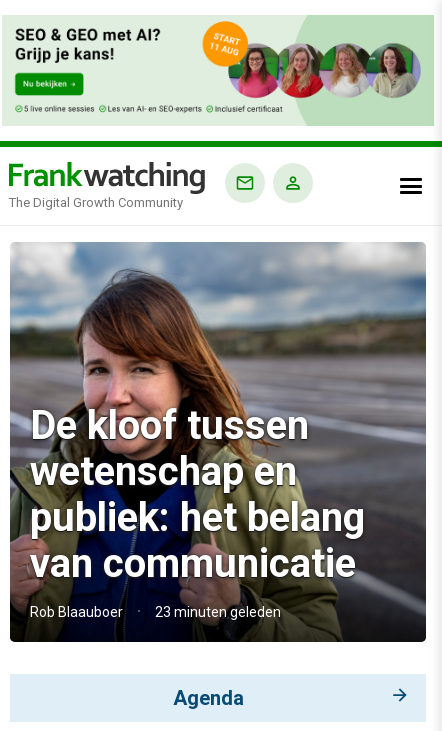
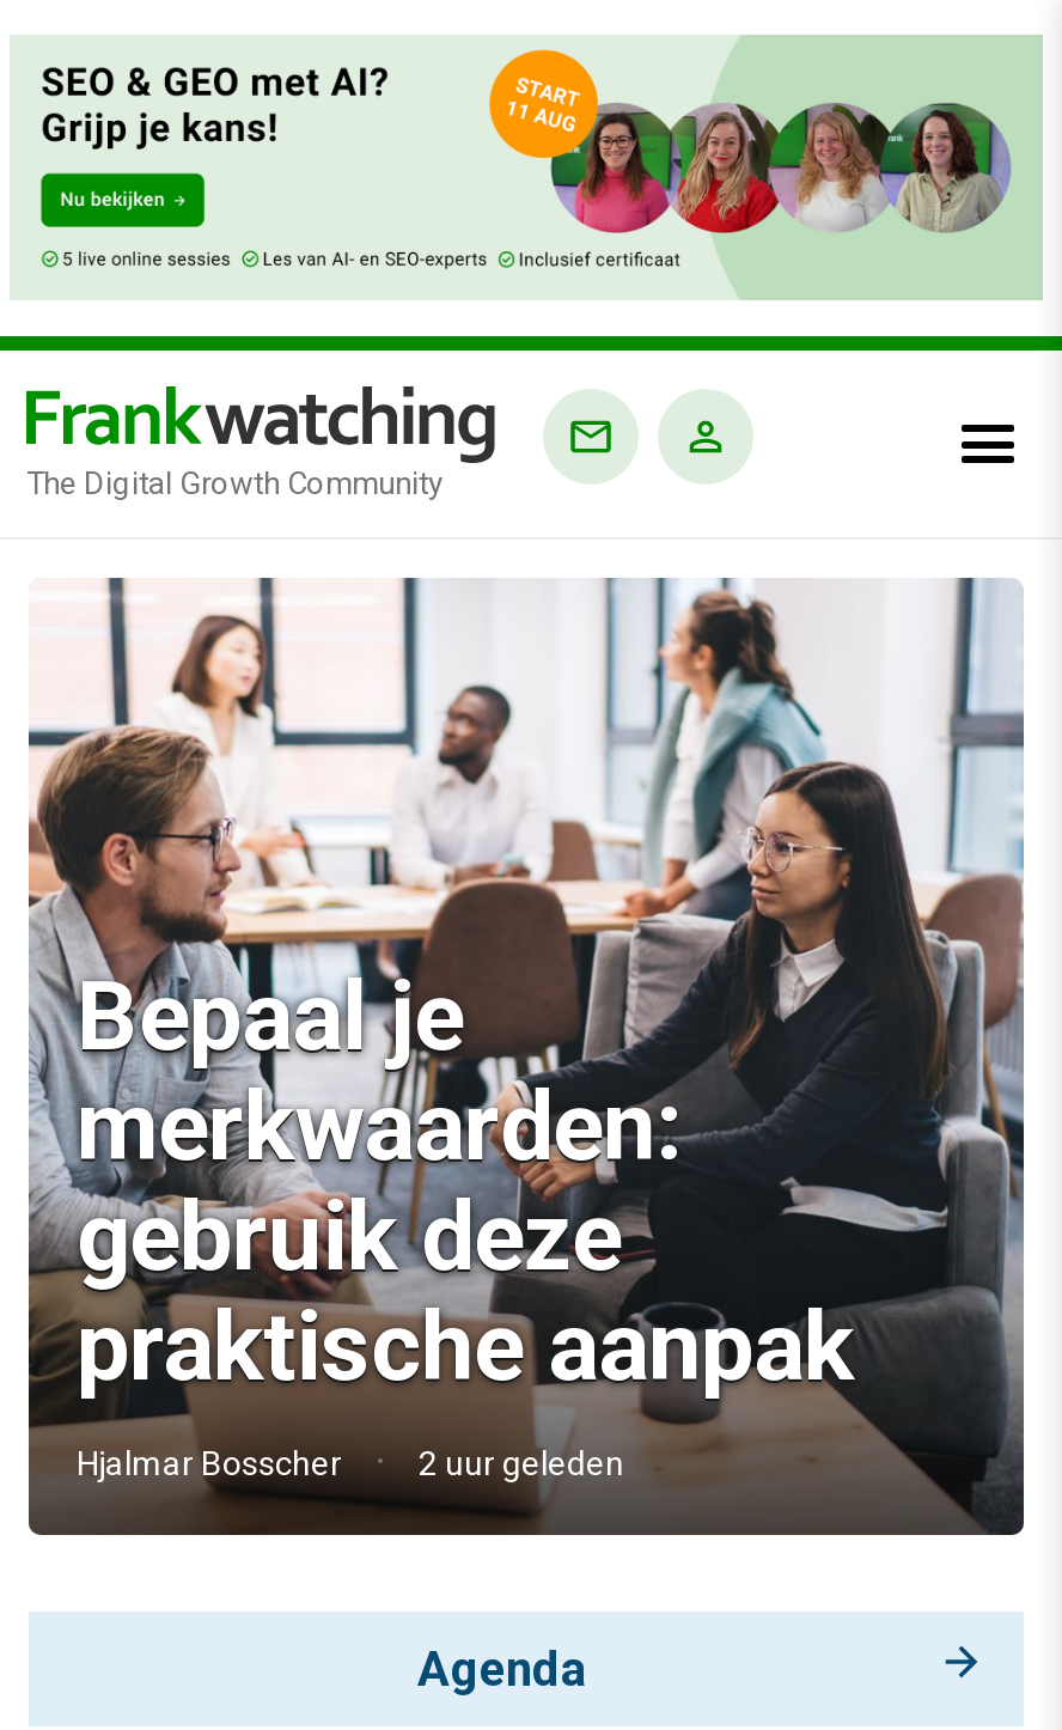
[9,241,427,642] [image] | De kloof tussen | wetenschap en | publiek: het belang | van communicatie | Rob Blaauboer | 23 minuten geleden -> [26,575,1026,1535] [image] | Bepaal je | merkwaarden: | gebruik deze | praktische aanpak | Hjalmar Bosscher | 2 uur geleden

